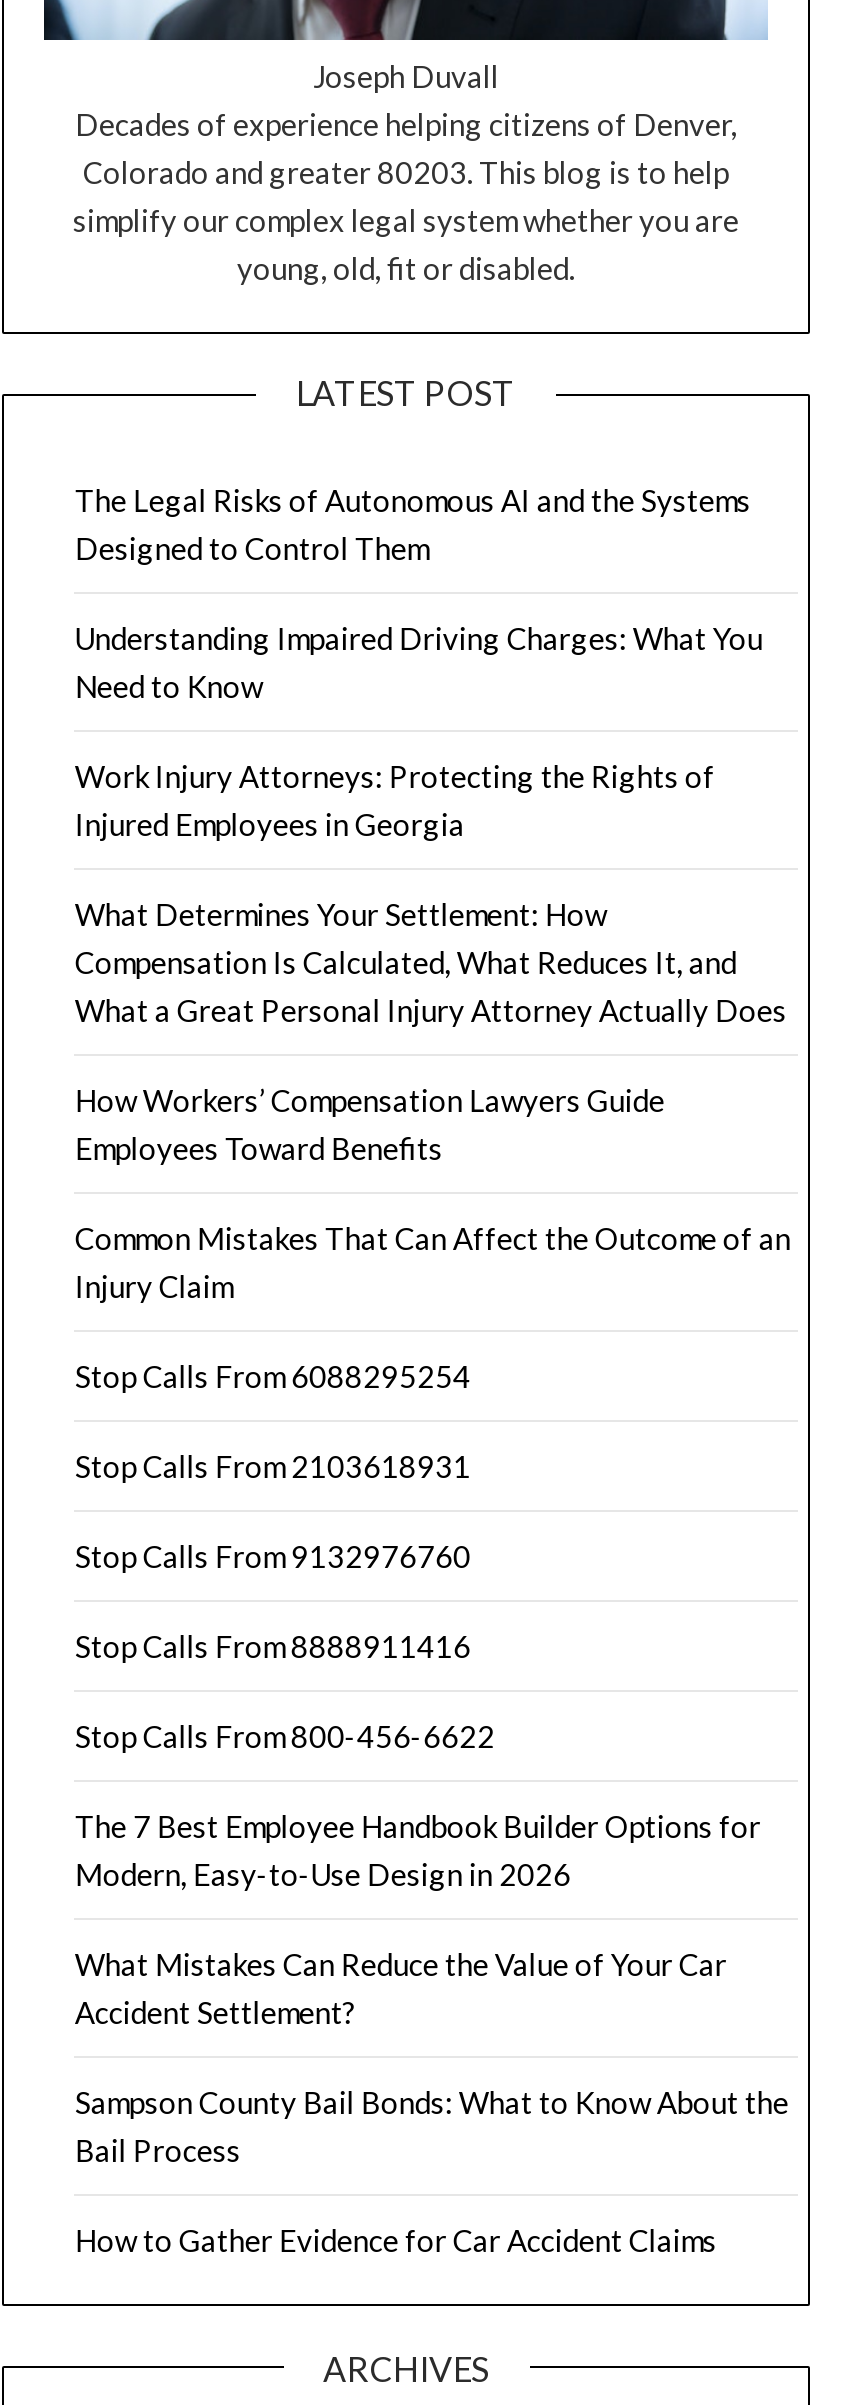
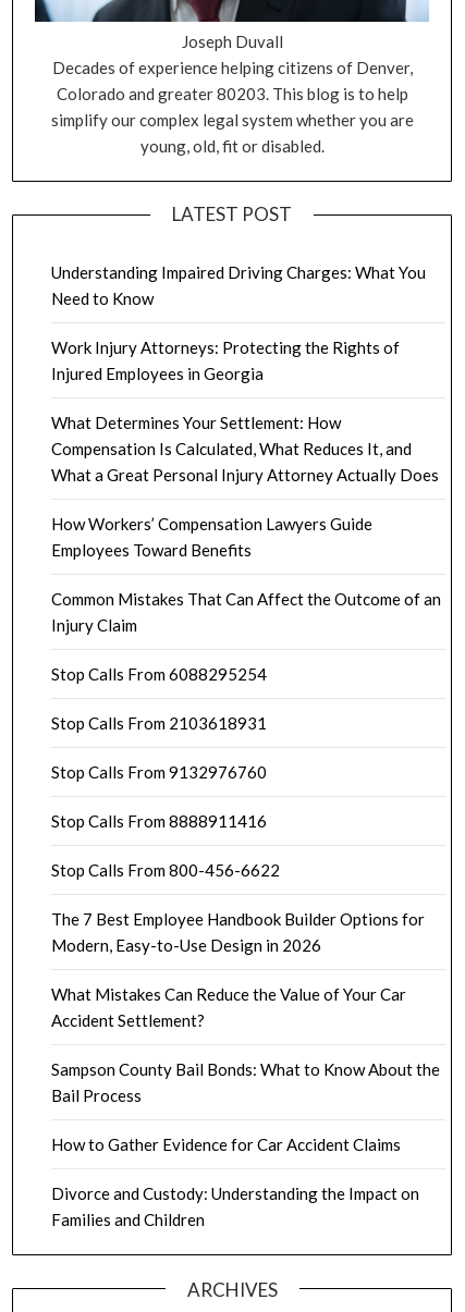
[75,481,751,565] The Legal Risks of Autonomous AI and the Systems | Designed to Control Them -> none
moved [75,619,791,2257] -> [52,262,441,1154]: Understanding Impaired Driving Charges: What You | Need to Know | Work Injury Attorneys: Protecting the Rights of | ... | Bail Process | How to Gather Evidence for Car Accident Claims
none -> [52,1183,420,1229] Divorce and Custody: Understanding the Impact on | Families and Children

